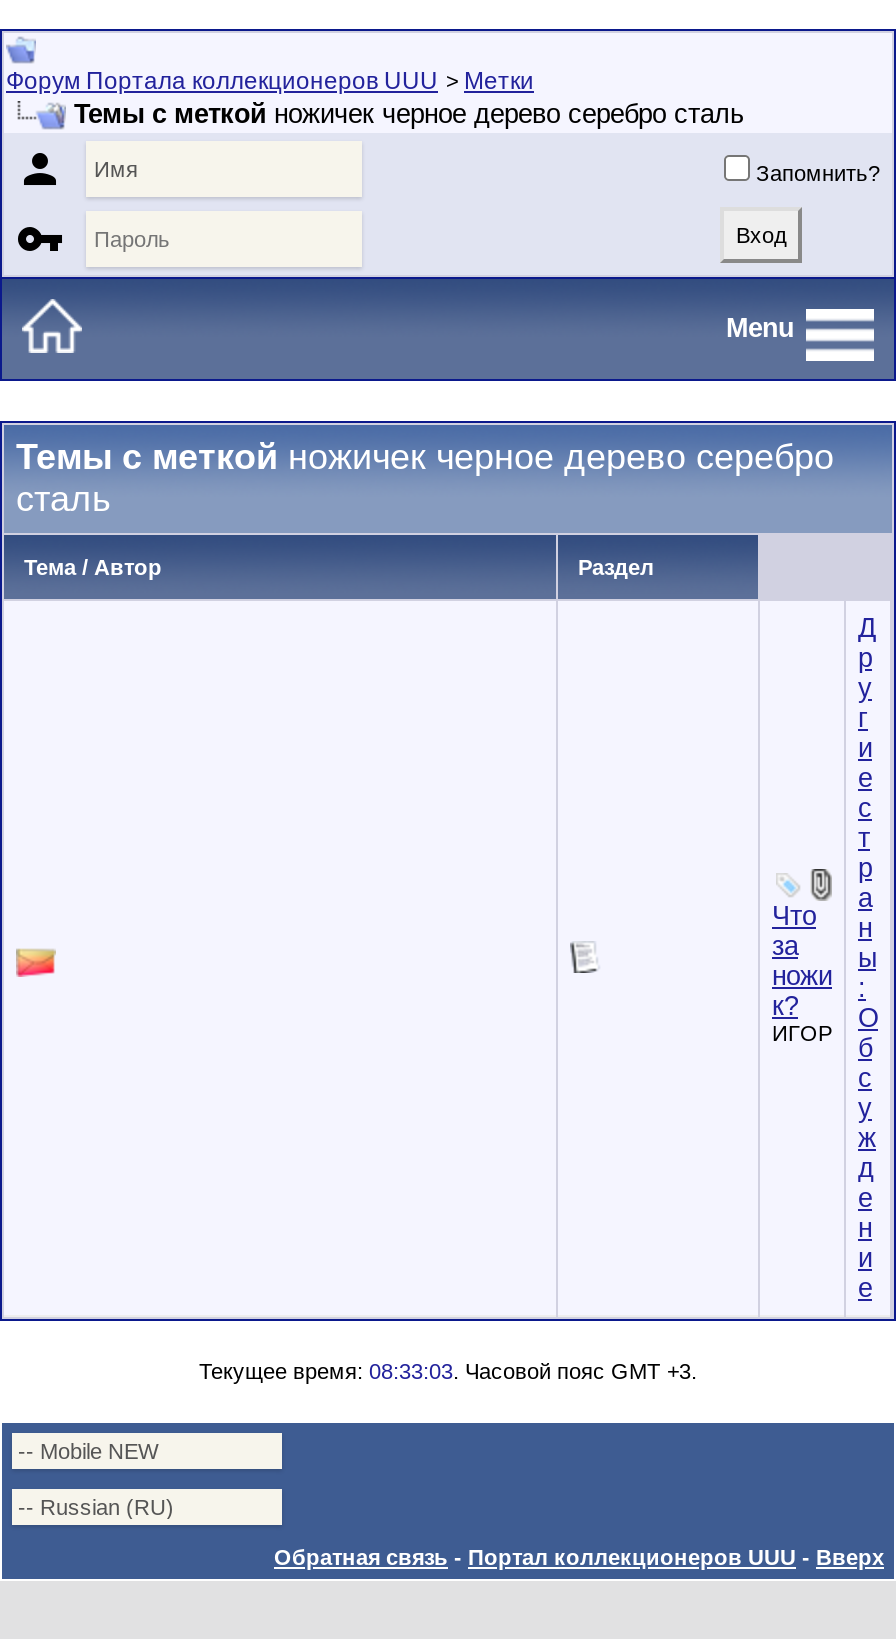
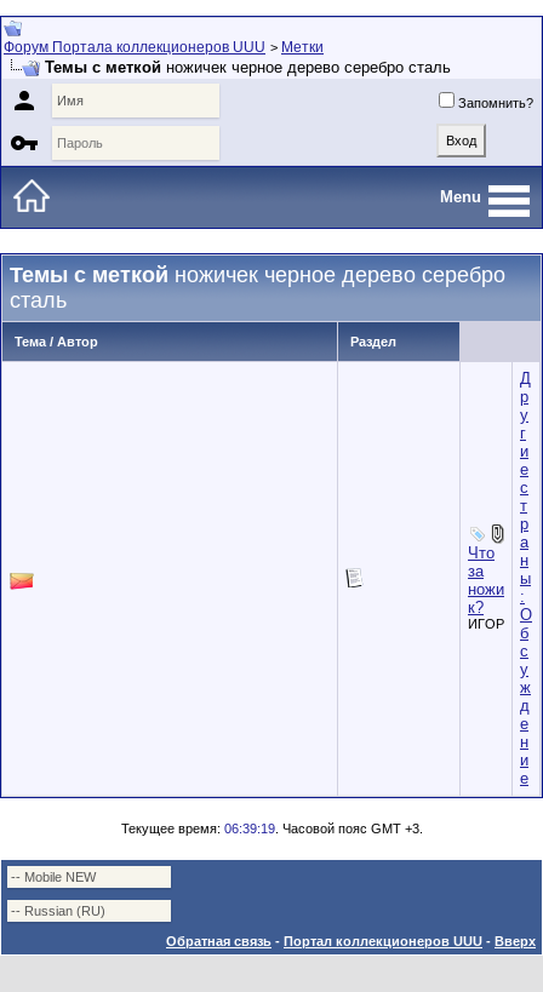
[199,1359,697,1383] Текущее время: 08:33:03. Часовой пояс GMT +3. -> [121,821,422,836] Текущее время: 06:39:19. Часовой пояс GMT +3.

